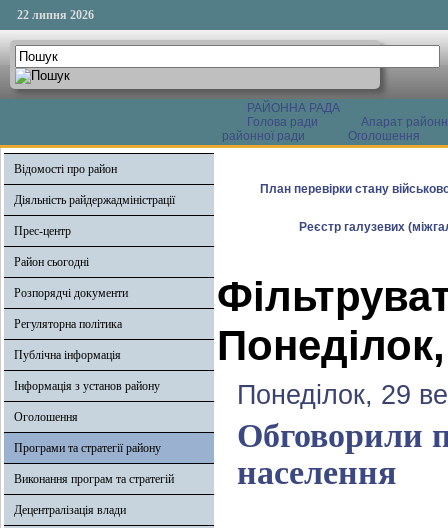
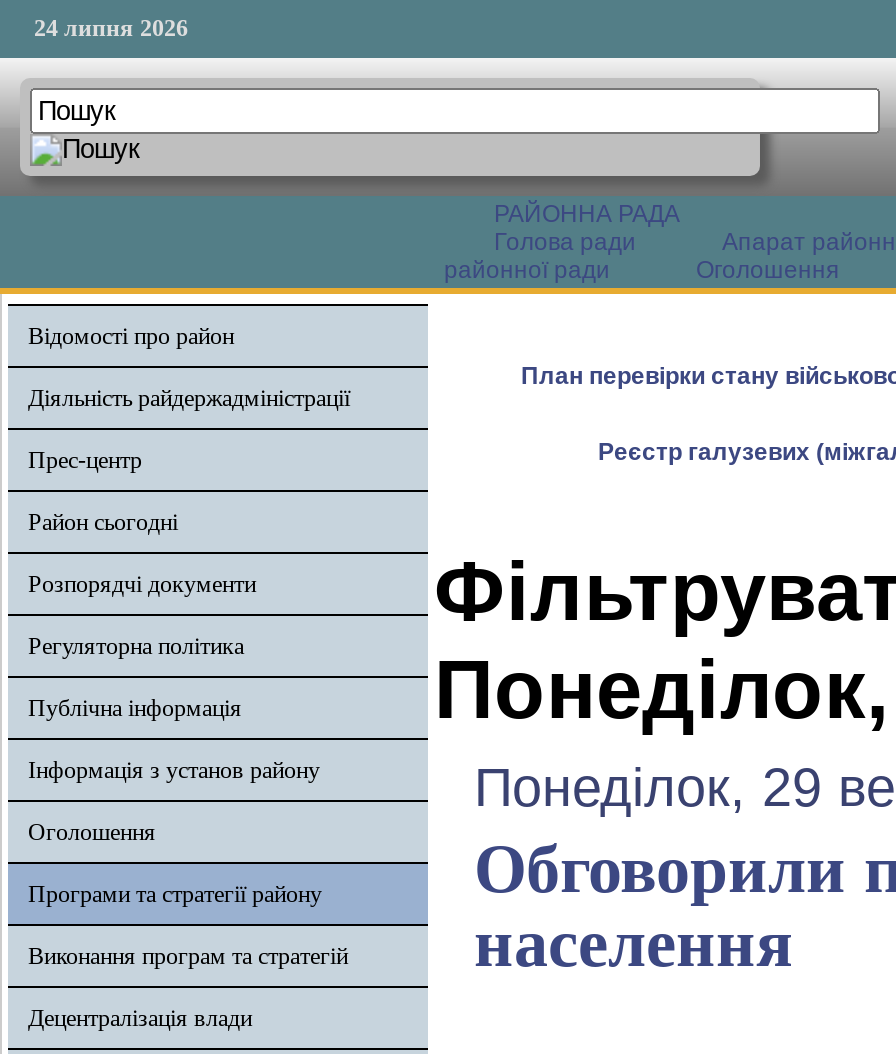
[17,8,94,22] 22 липня 2026 -> [34,14,188,42] 24 липня 2026

